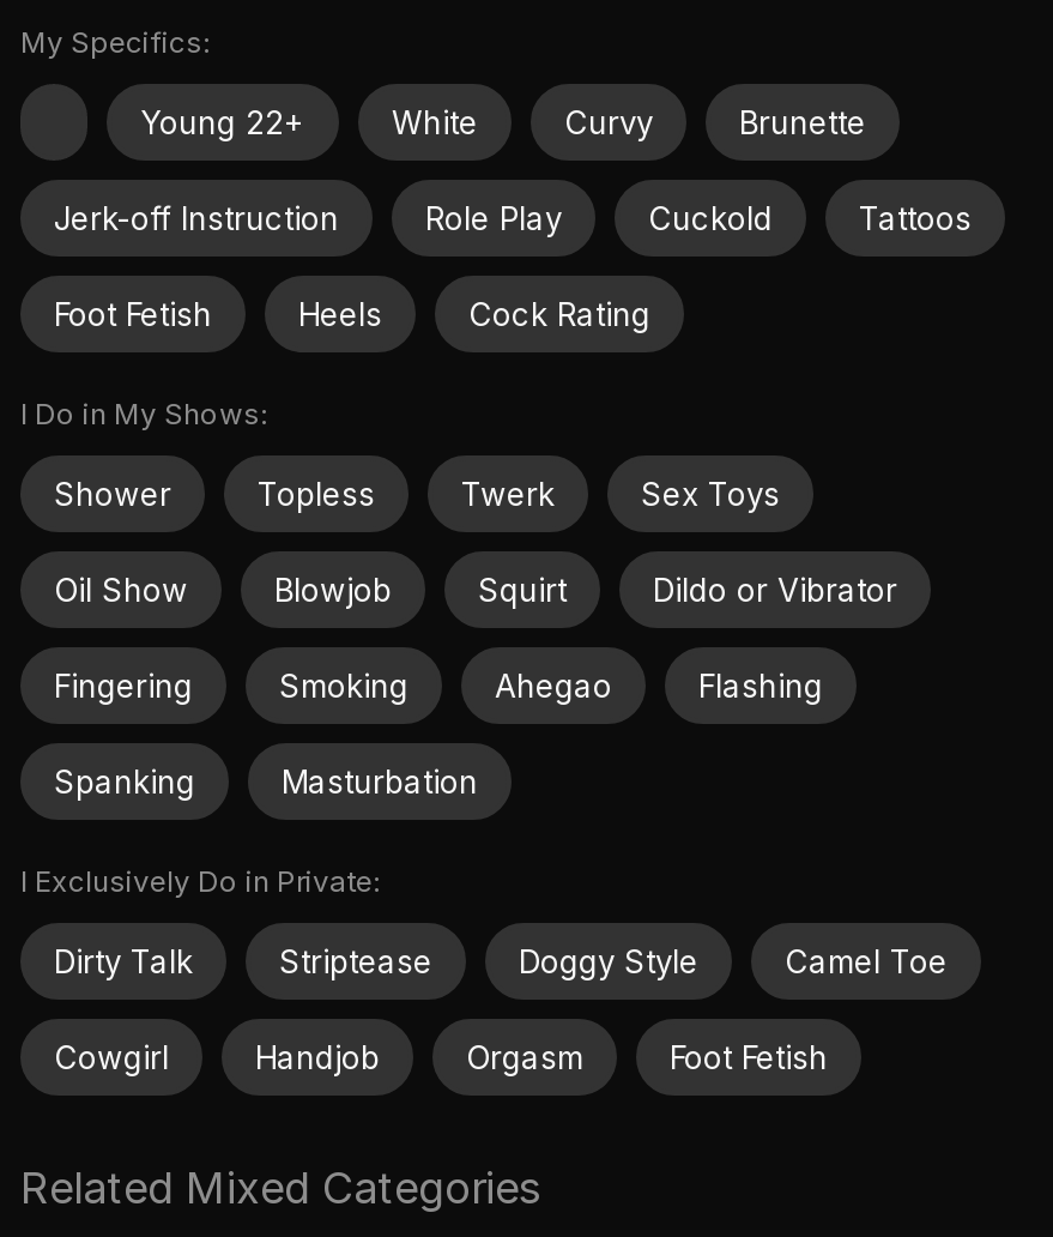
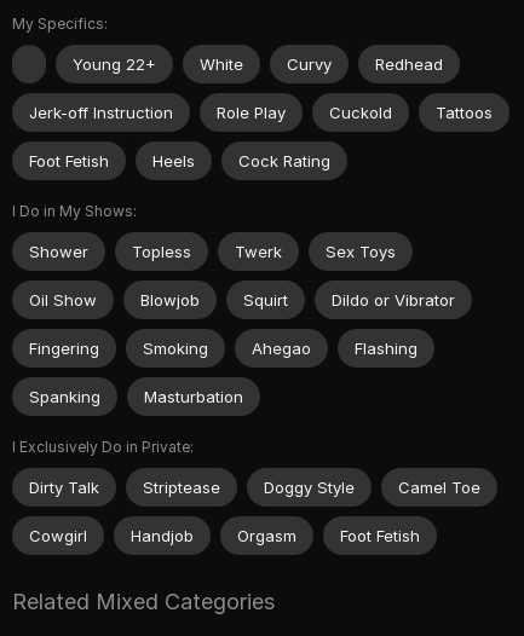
[739,102,866,141] Brunette -> [375,54,443,73] Redhead

